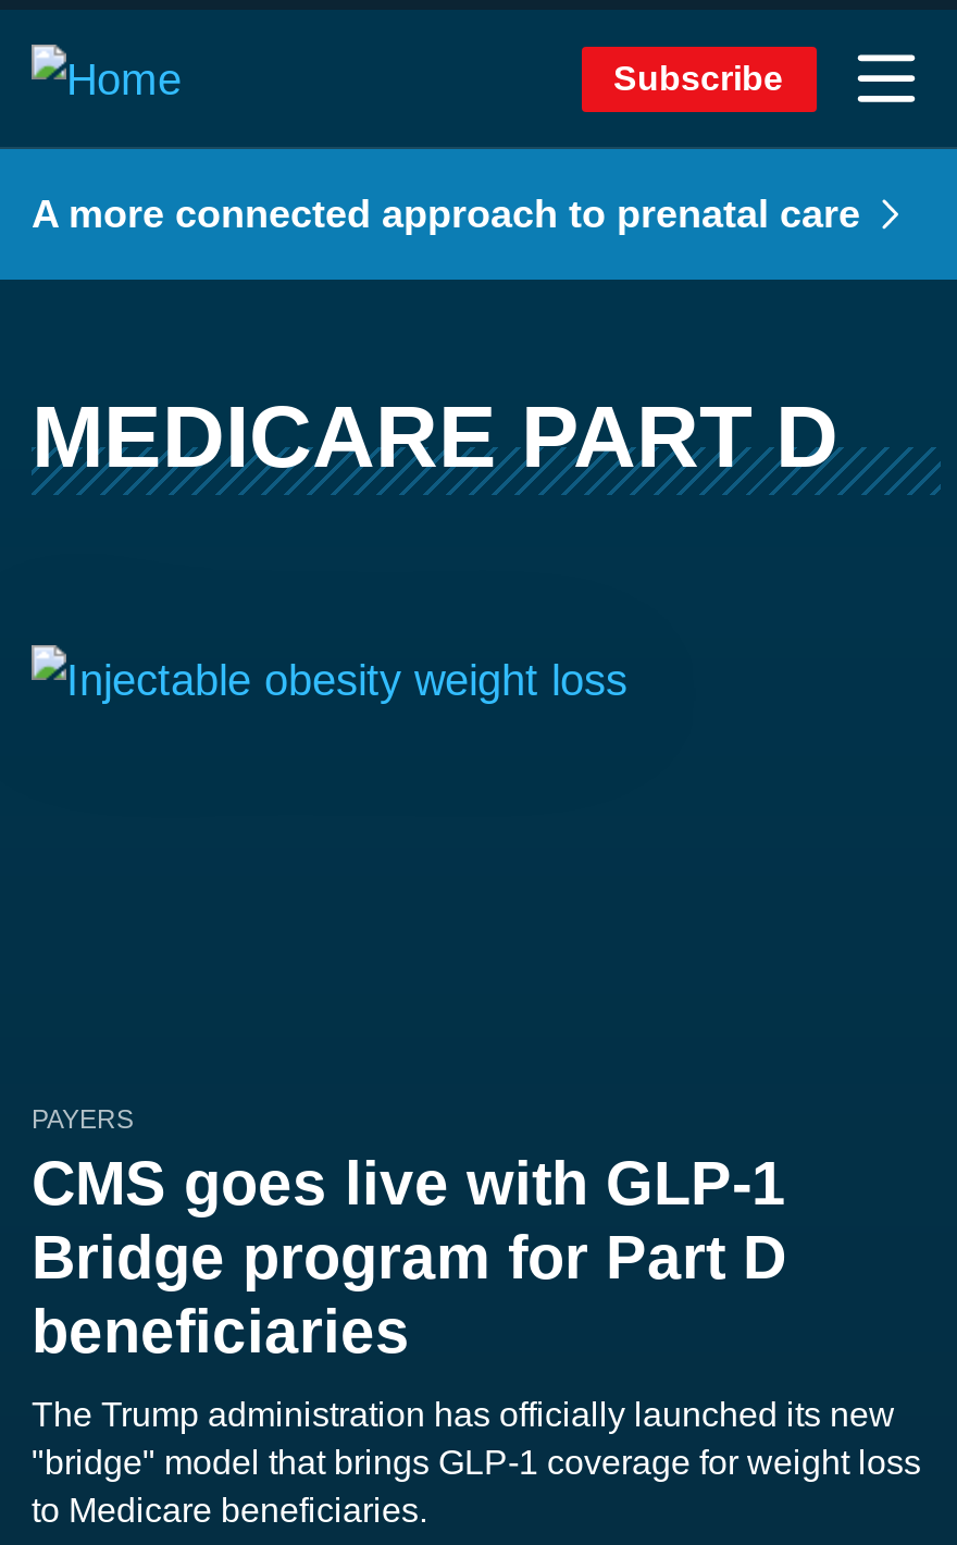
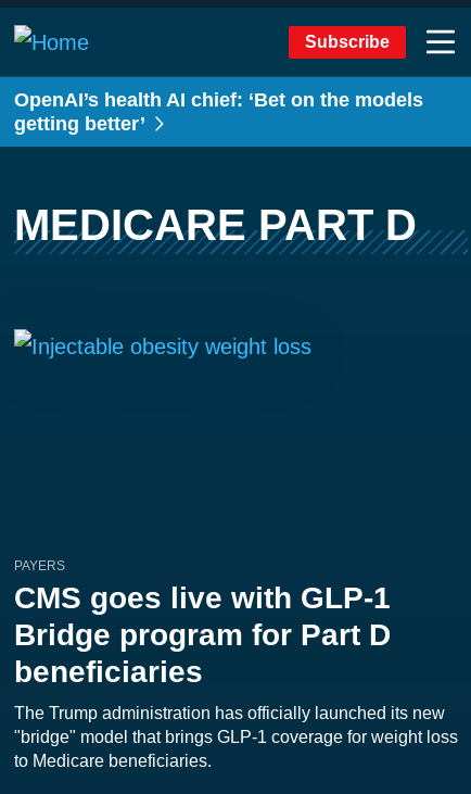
[32,193,871,236] A more connected approach to prenatal care -> [14,89,423,135] OpenAI’s health AI chief: ‘Bet on the models | getting better’

